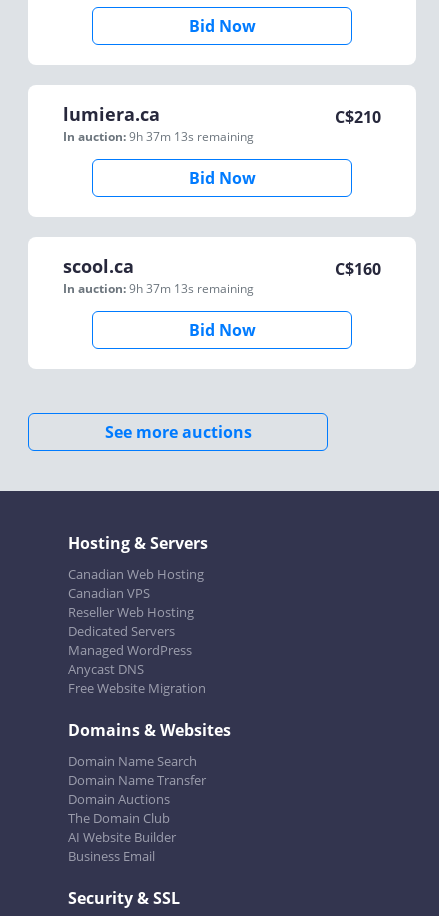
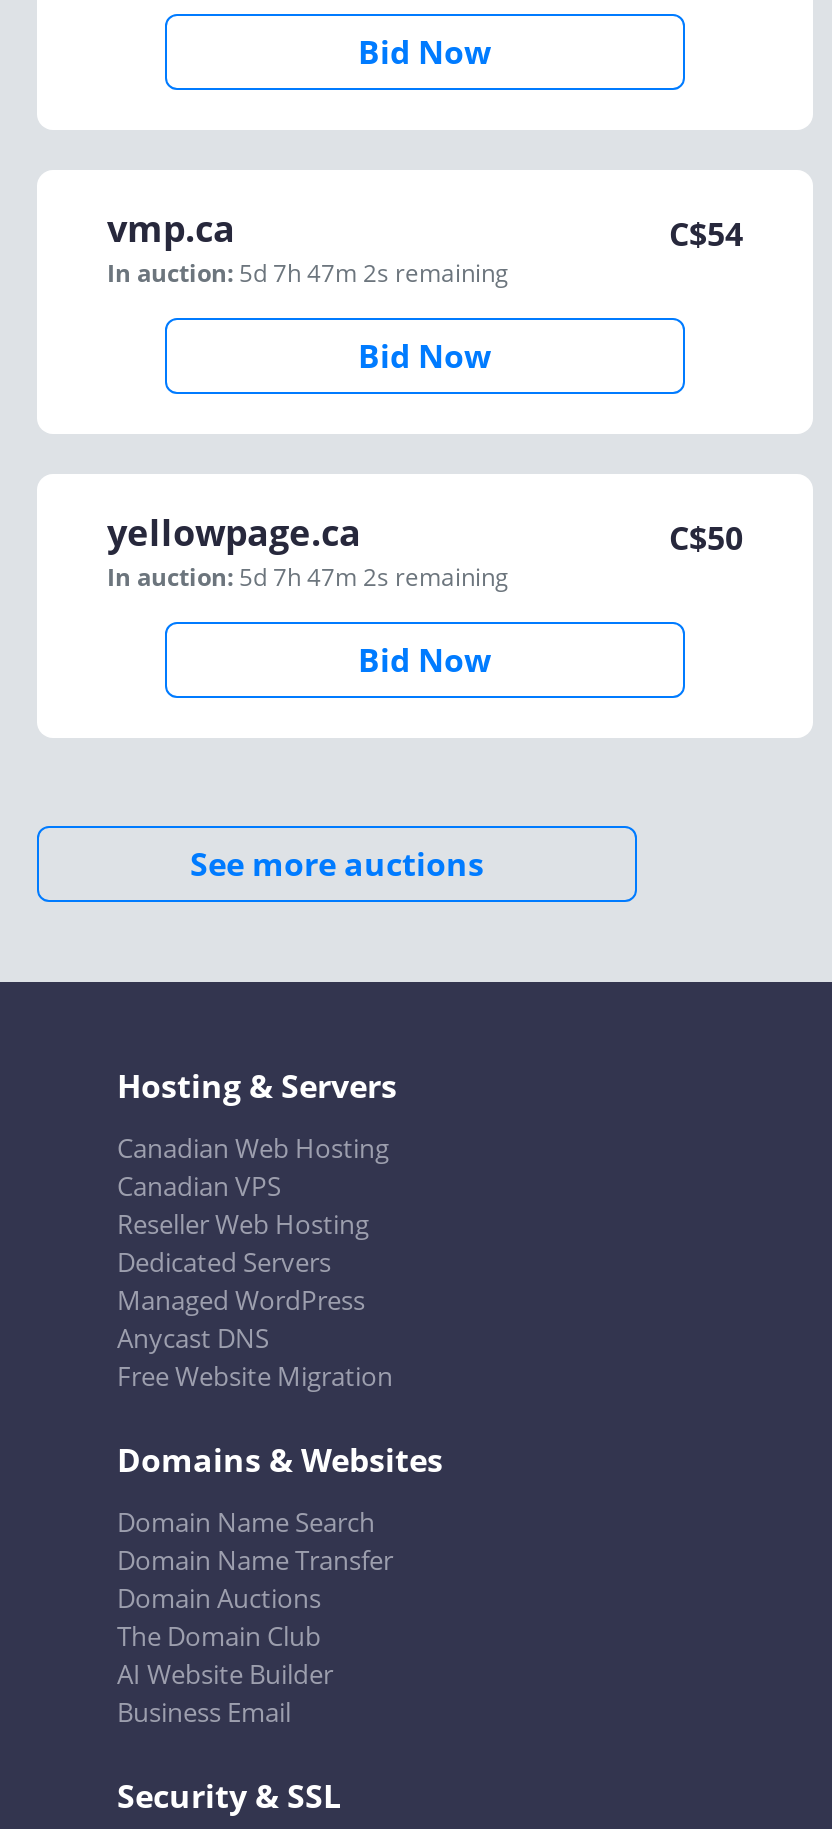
[63,102,254,145] lumiera.ca | In auction: 9h 37m 13s remaining -> [107,204,509,290] vmp.ca | In auction: 5d 7h 47m 2s remaining
[335,106,381,128] C$210 -> [669,212,743,256] C$54
[63,254,254,297] scool.ca | In auction: 9h 37m 13s remaining -> [107,508,509,594] yellowpage.ca | In auction: 5d 7h 47m 2s remaining
[335,258,381,280] C$160 -> [669,516,743,560] C$50

